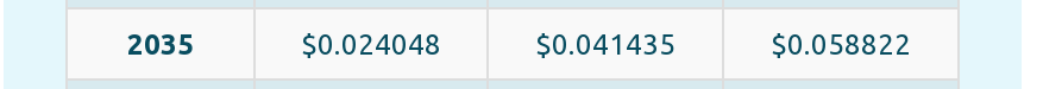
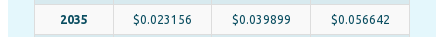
[301,28,441,59] $0.024048 -> [133,13,192,26] $0.023156
[535,28,676,59] $0.041435 -> [231,13,290,26] $0.039899
[771,28,911,59] $0.058822 -> [330,13,389,26] $0.056642

